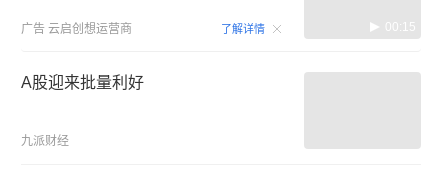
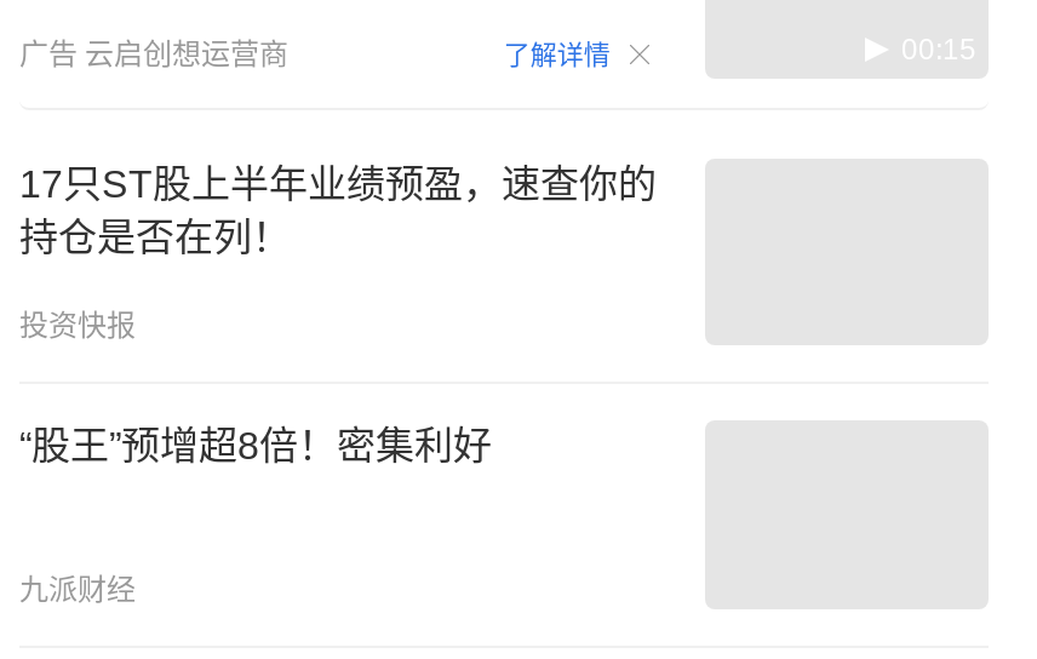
[21,74,144,91] A股迎来批量利好 -> [19,163,657,467] 17只ST股上半年业绩预盈，速查你的 | 持仓是否在列！ | 投资快报 | “股王”预增超8倍！密集利好

